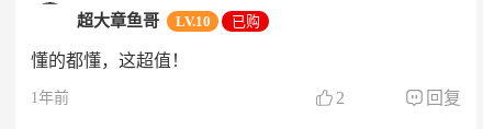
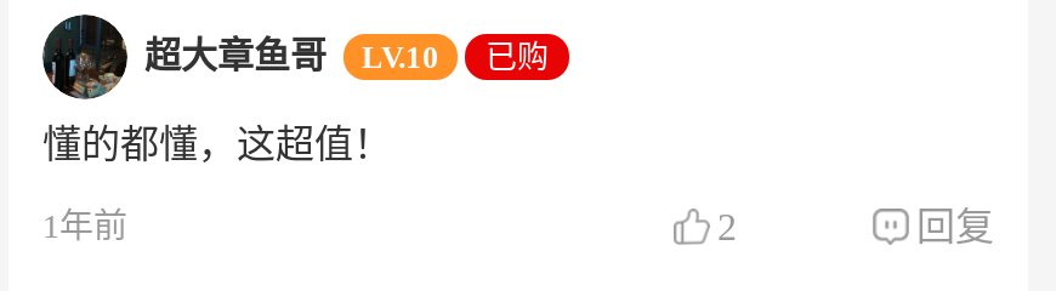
none -> [40,17,130,102] [image]

